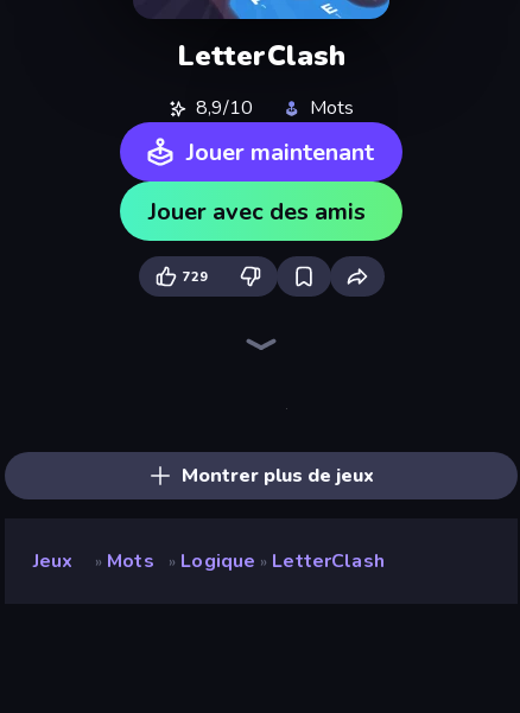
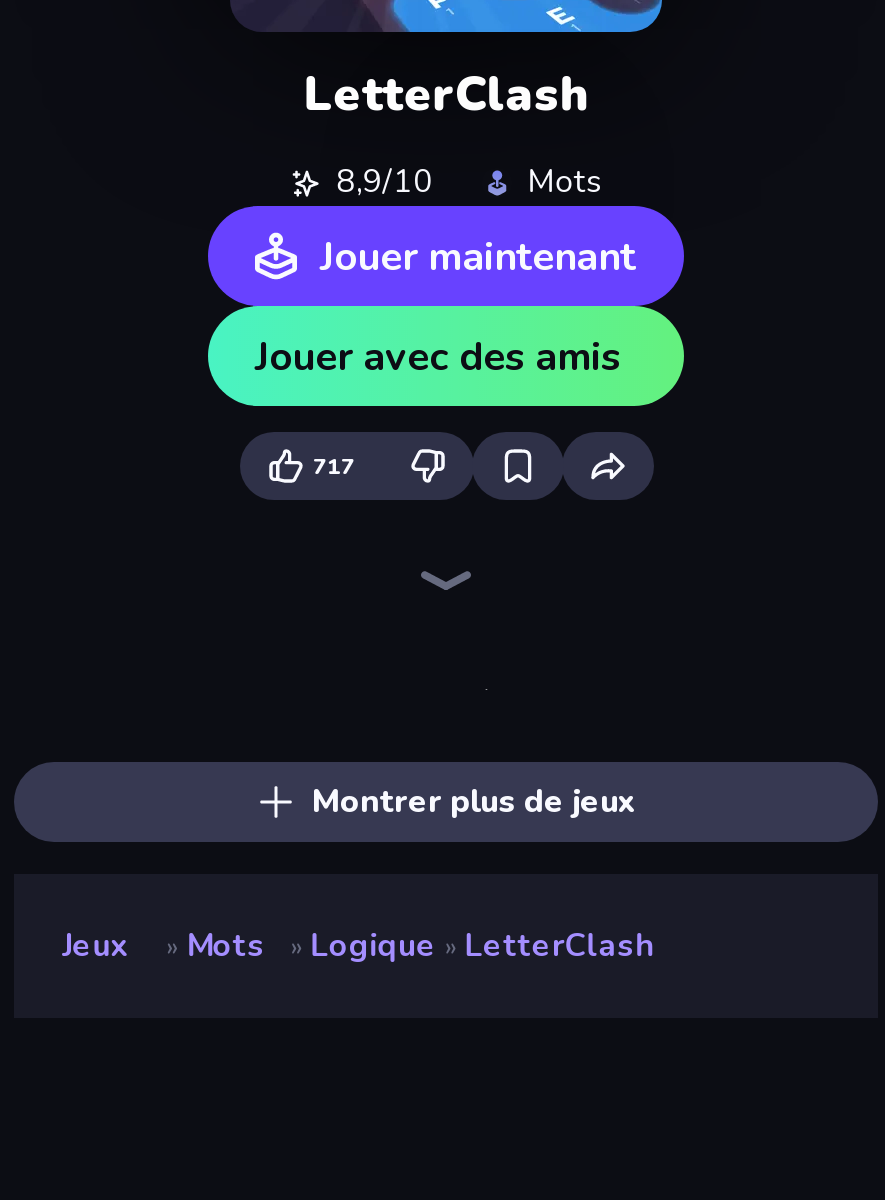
[182,268,207,285] 729 -> [313,451,355,481] 717

